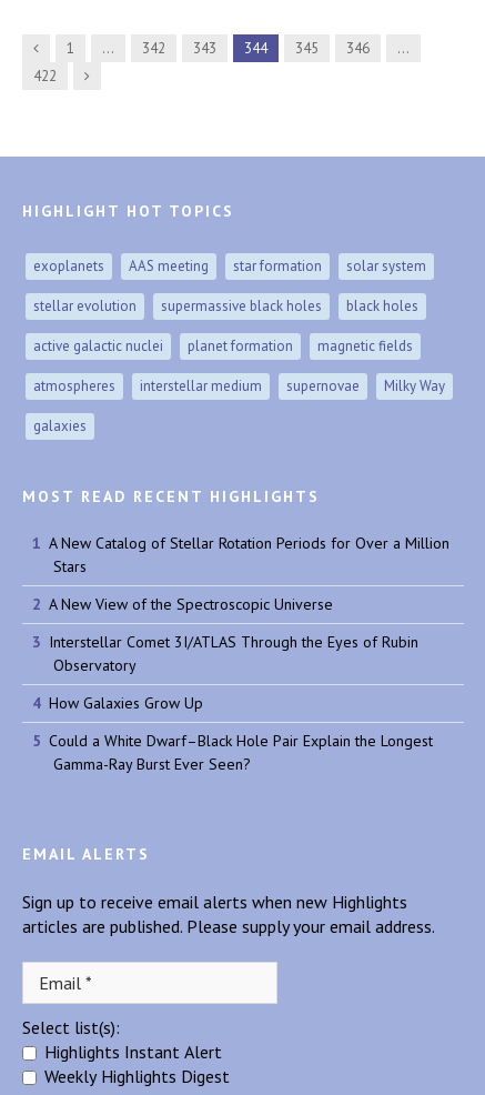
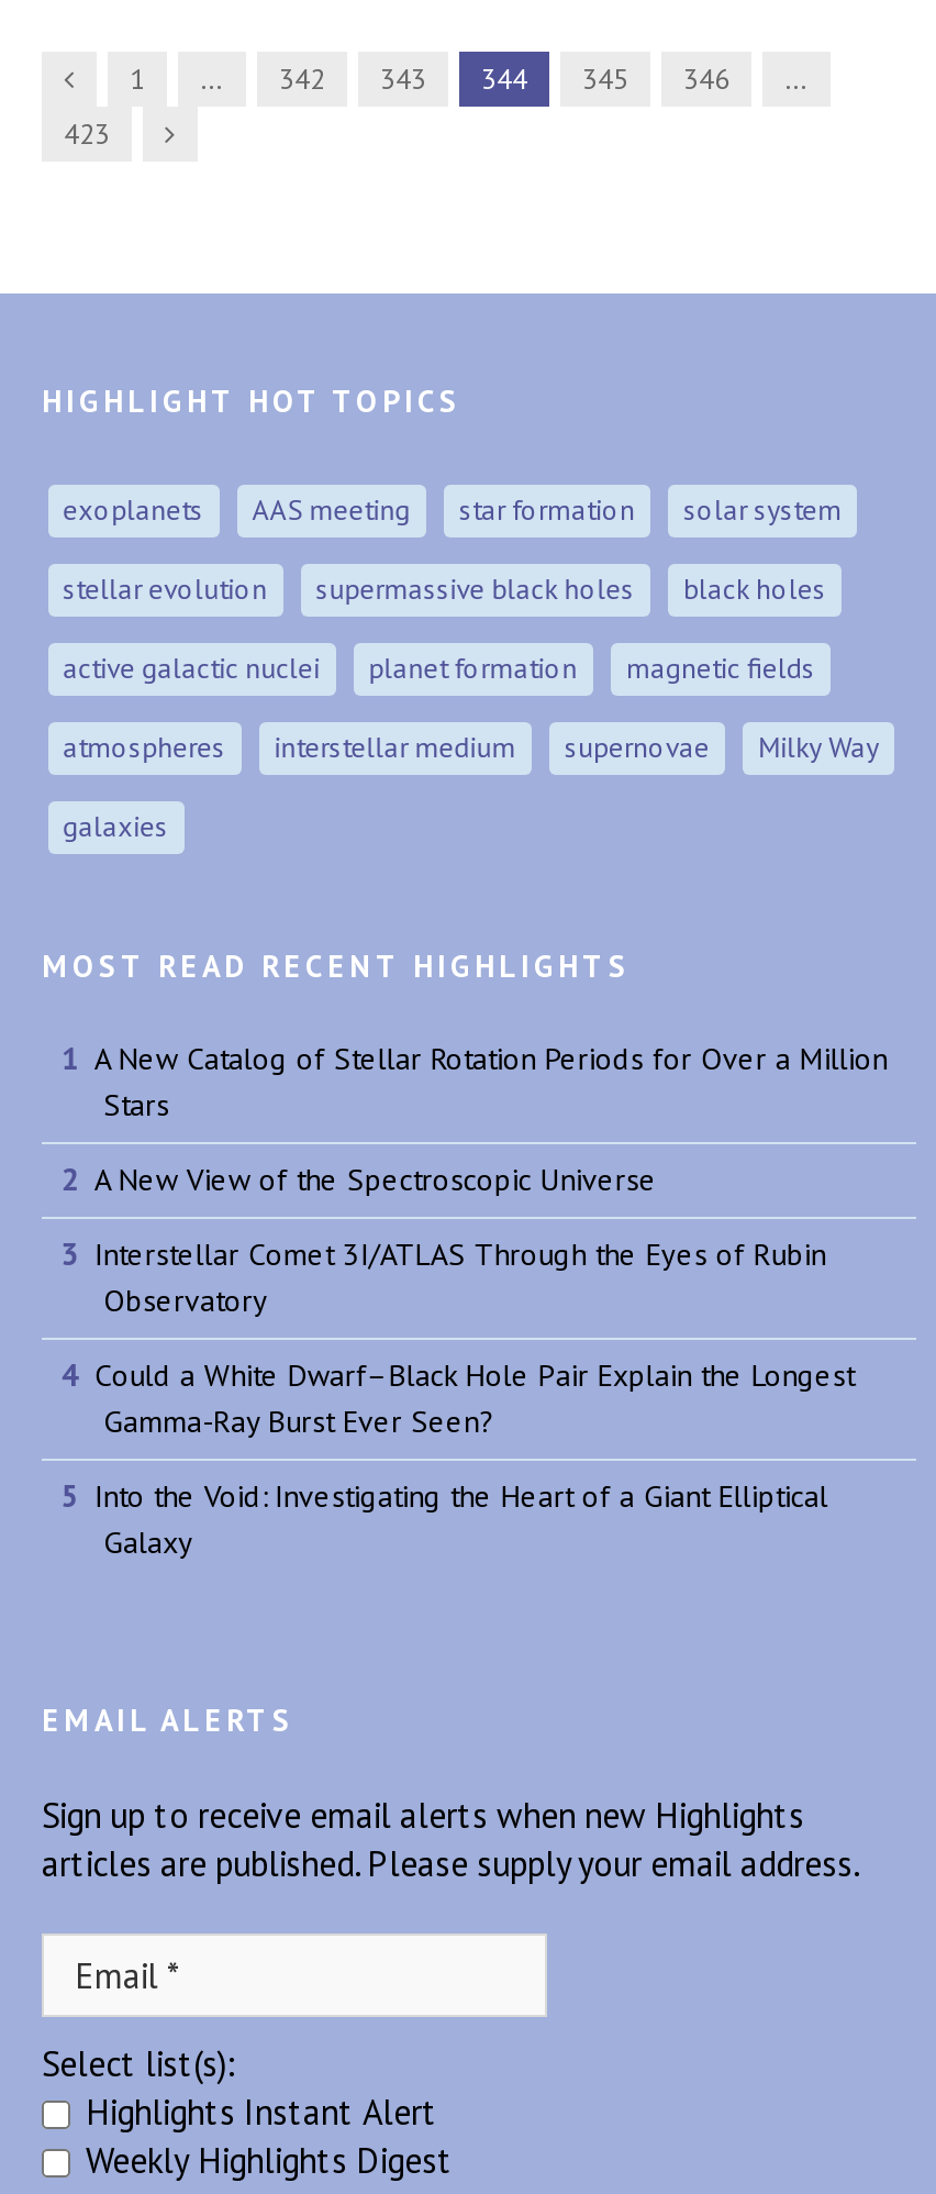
[33,66,57,85] 422 -> [64,115,110,152] 423
[49,693,203,713] How Galaxies Grow Up -> none
moved [49,730,433,774] -> [94,1354,854,1440]: Could a White Dwarf–Black Hole Pair Explain the Longest | Gamma-Ray Burst Ever Seen?
none -> [94,1475,828,1561] Into the Void: Investigating the Heart of a Giant Elliptical | Galaxy

